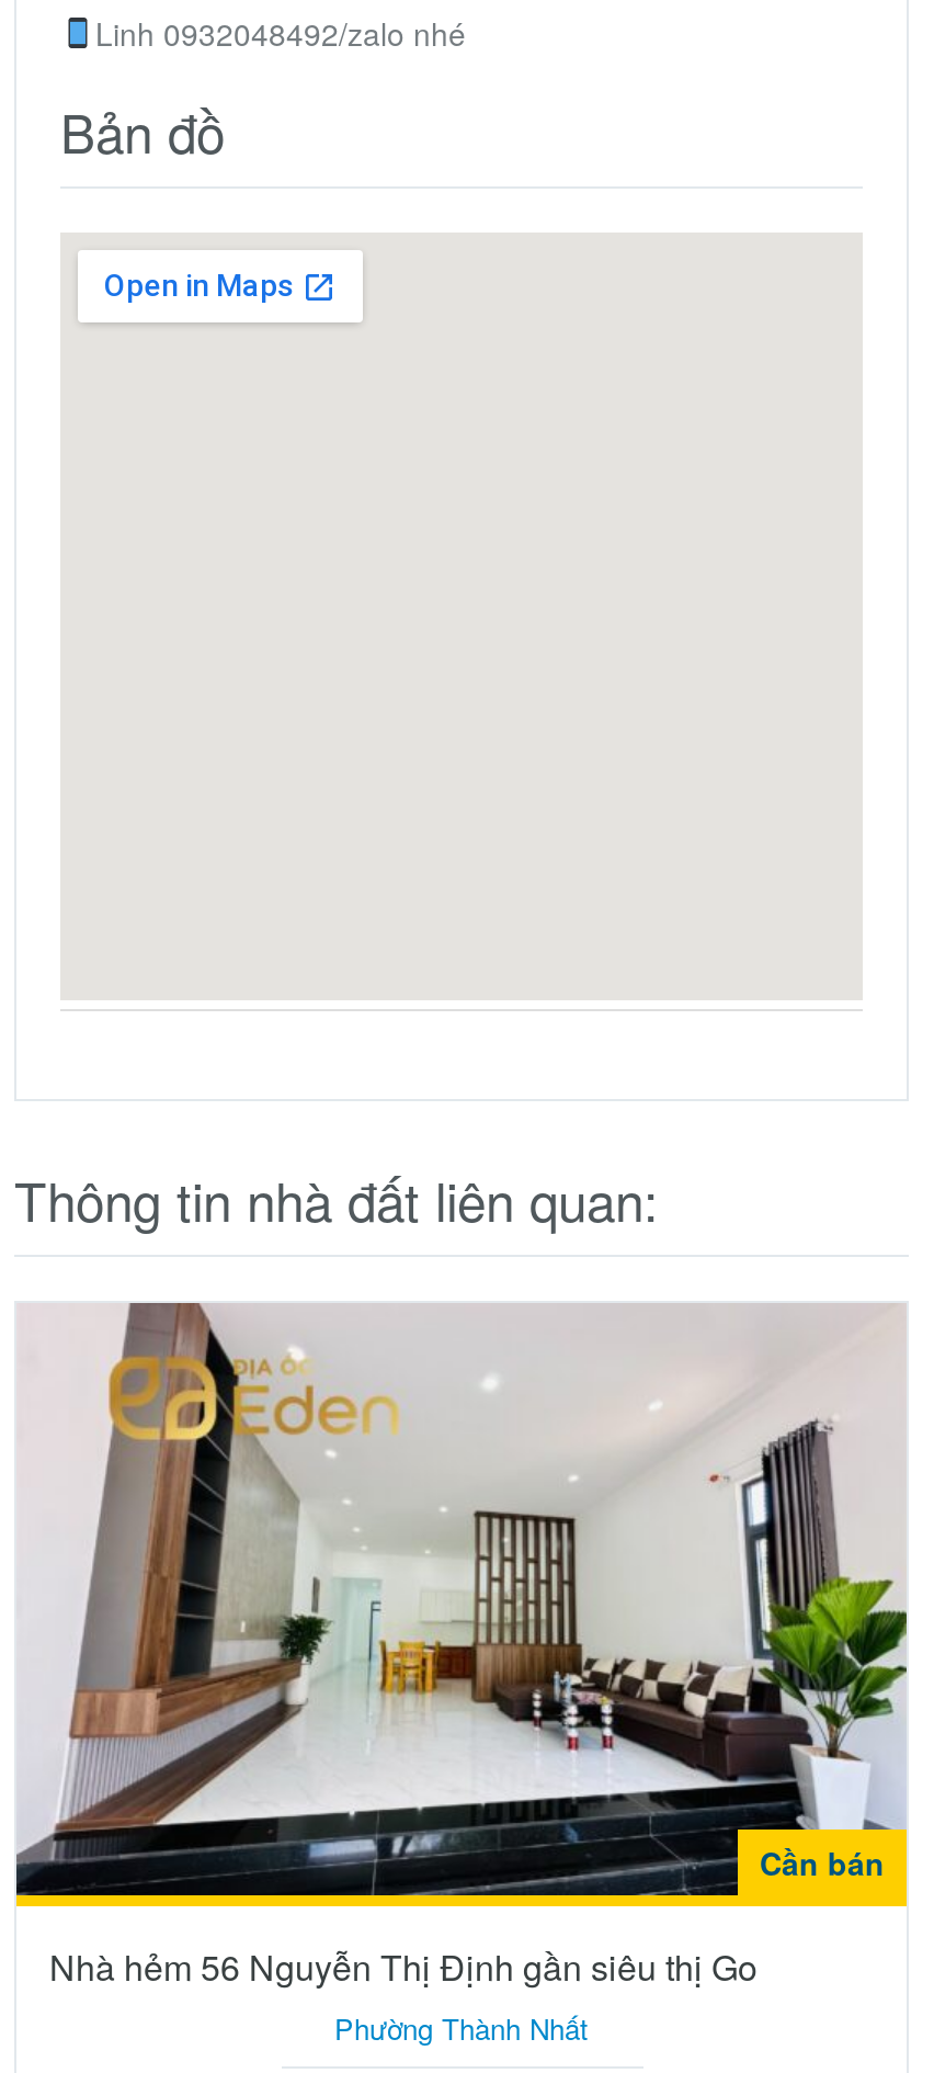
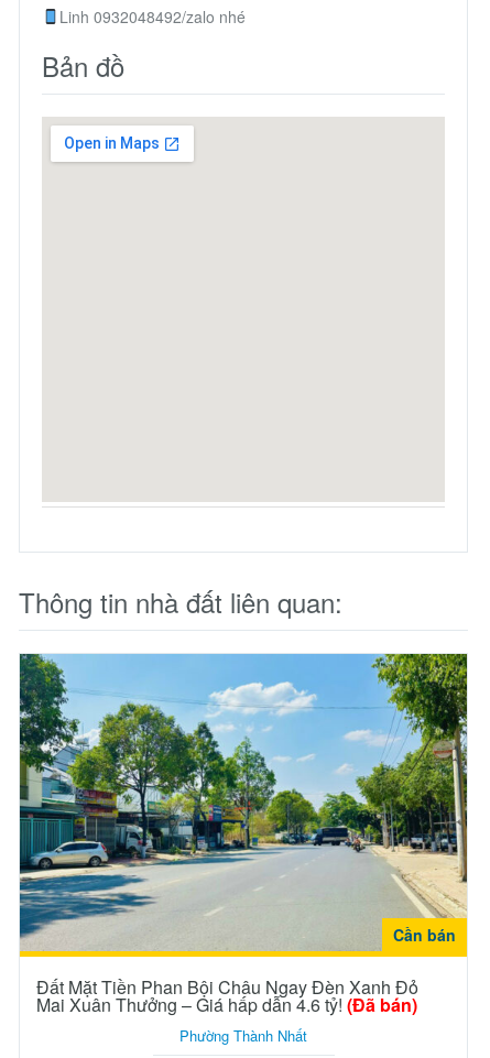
[14,1301,909,1993] [image] | Nhà hẻm 56 Nguyễn Thị Định gần siêu thị Go -> [19,653,468,1018] [image] | Đất Mặt Tiền Phan Bội Châu Ngay Đèn Xanh Đỏ | Mai Xuân Thưởng – Giá hấp dẫn 4.6 tỷ! (Đã bán)

